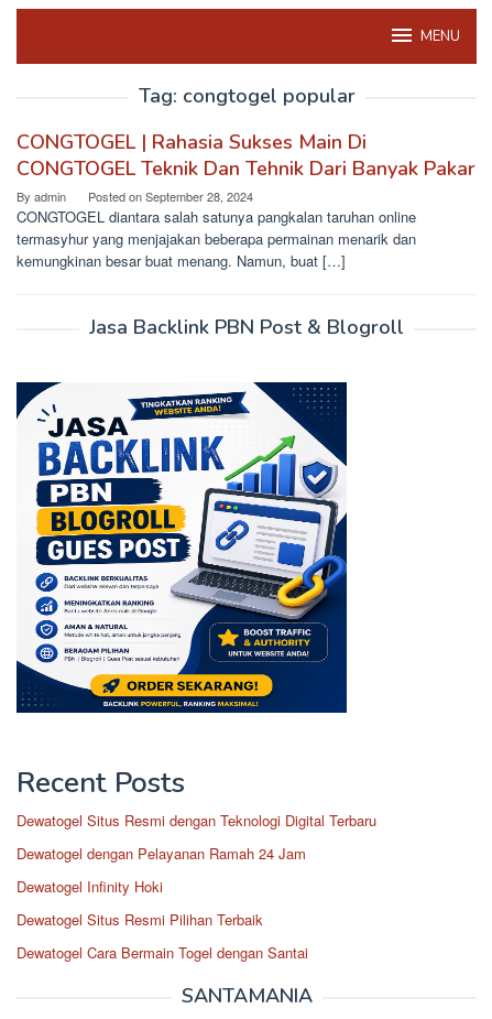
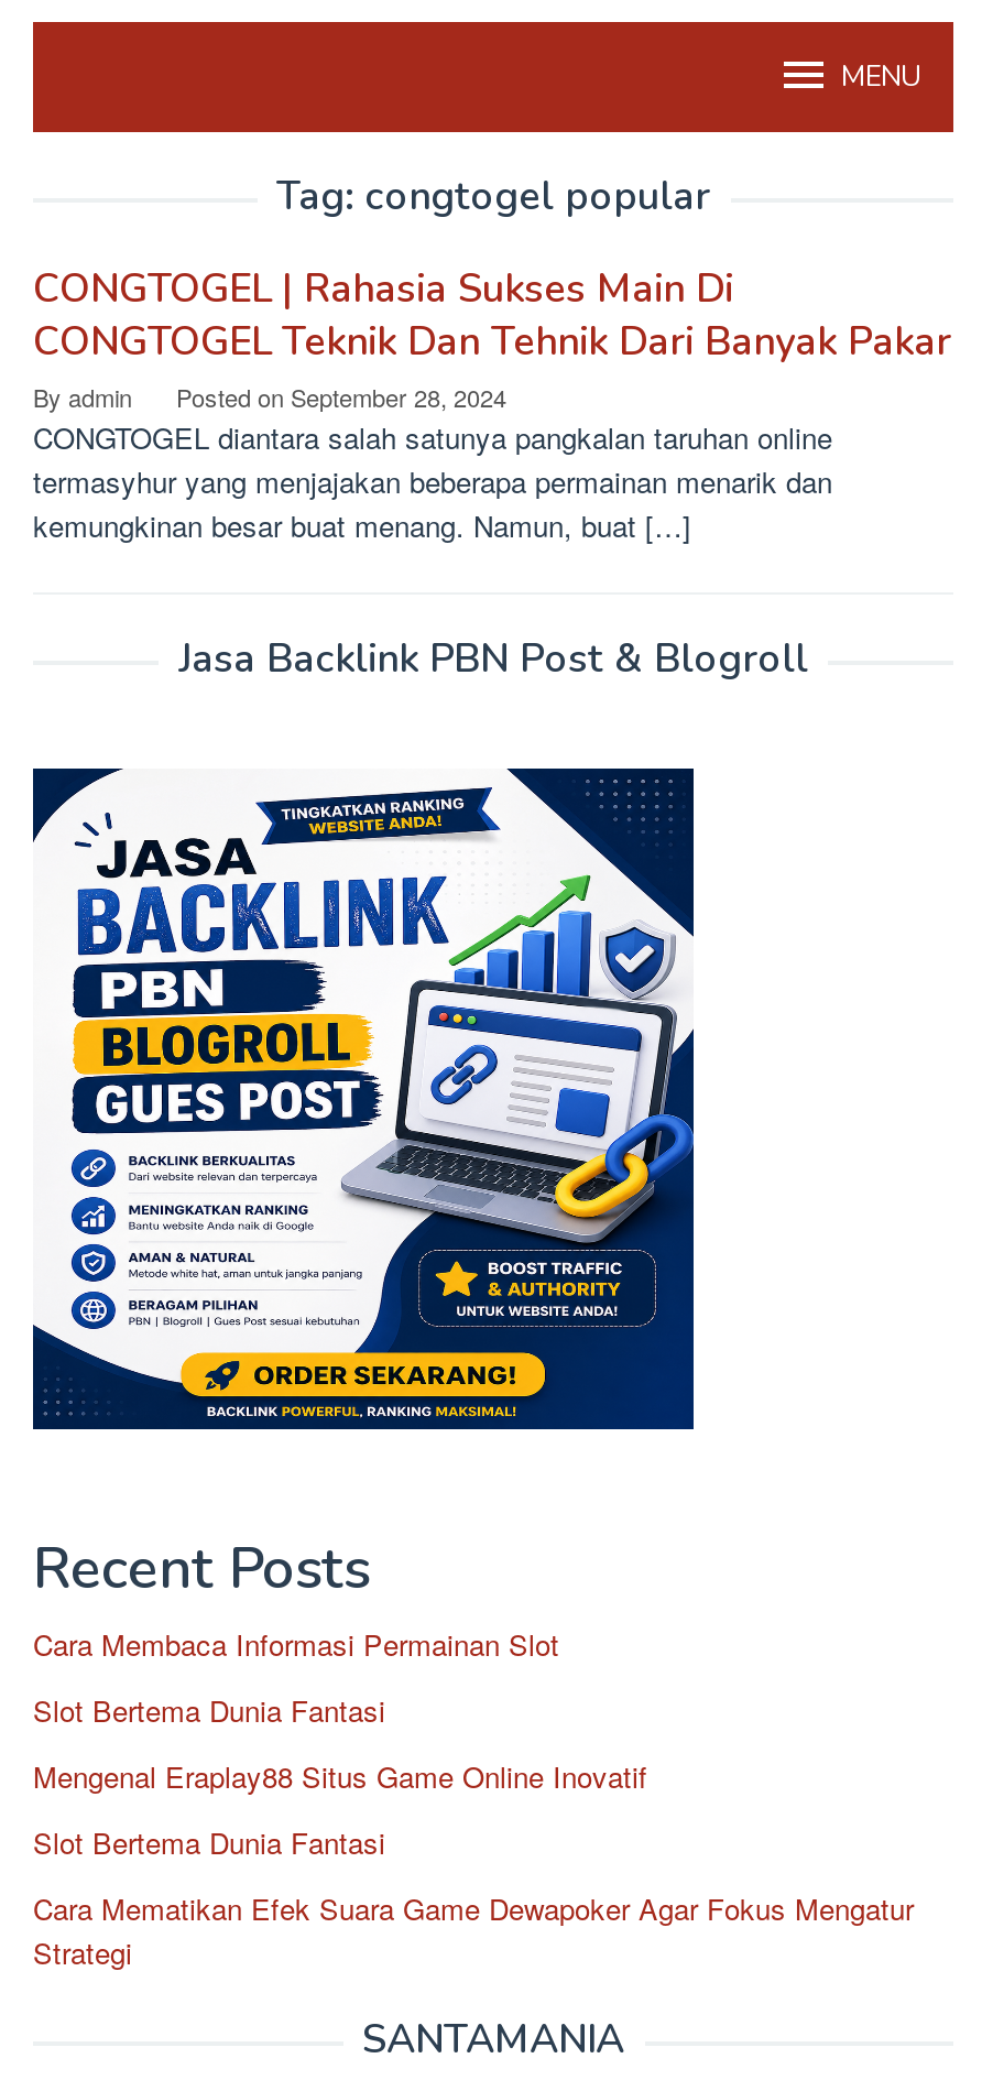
[17,810,376,831] Dewatogel Situs Resmi dengan Teknologi Digital Terbaru -> [33,1623,559,1665] Cara Membaca Informasi Permainan Slot
[17,843,306,864] Dewatogel dengan Pelayanan Ramah 24 Jam -> [33,1689,385,1731] Slot Bertema Dunia Fantasi
[17,876,163,897] Dewatogel Infinity Hoki -> [33,1755,647,1797] Mengenal Eraplay88 Situs Game Online Inovatif
[17,909,263,930] Dewatogel Situs Resmi Pilihan Terbaik -> [33,1821,385,1863] Slot Bertema Dunia Fantasi
[17,942,308,963] Dewatogel Cara Bermain Togel dengan Santai -> [33,1887,914,1973] Cara Mematikan Efek Suara Game Dewapoker Agar Fokus Mengatur | Strategi

